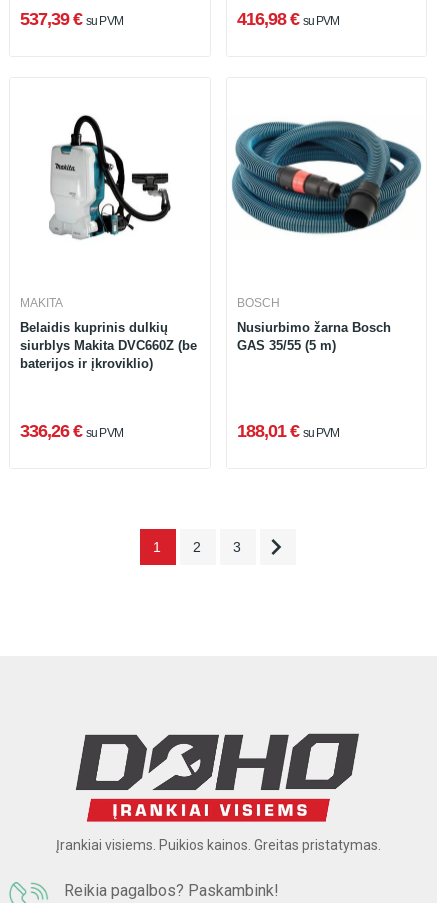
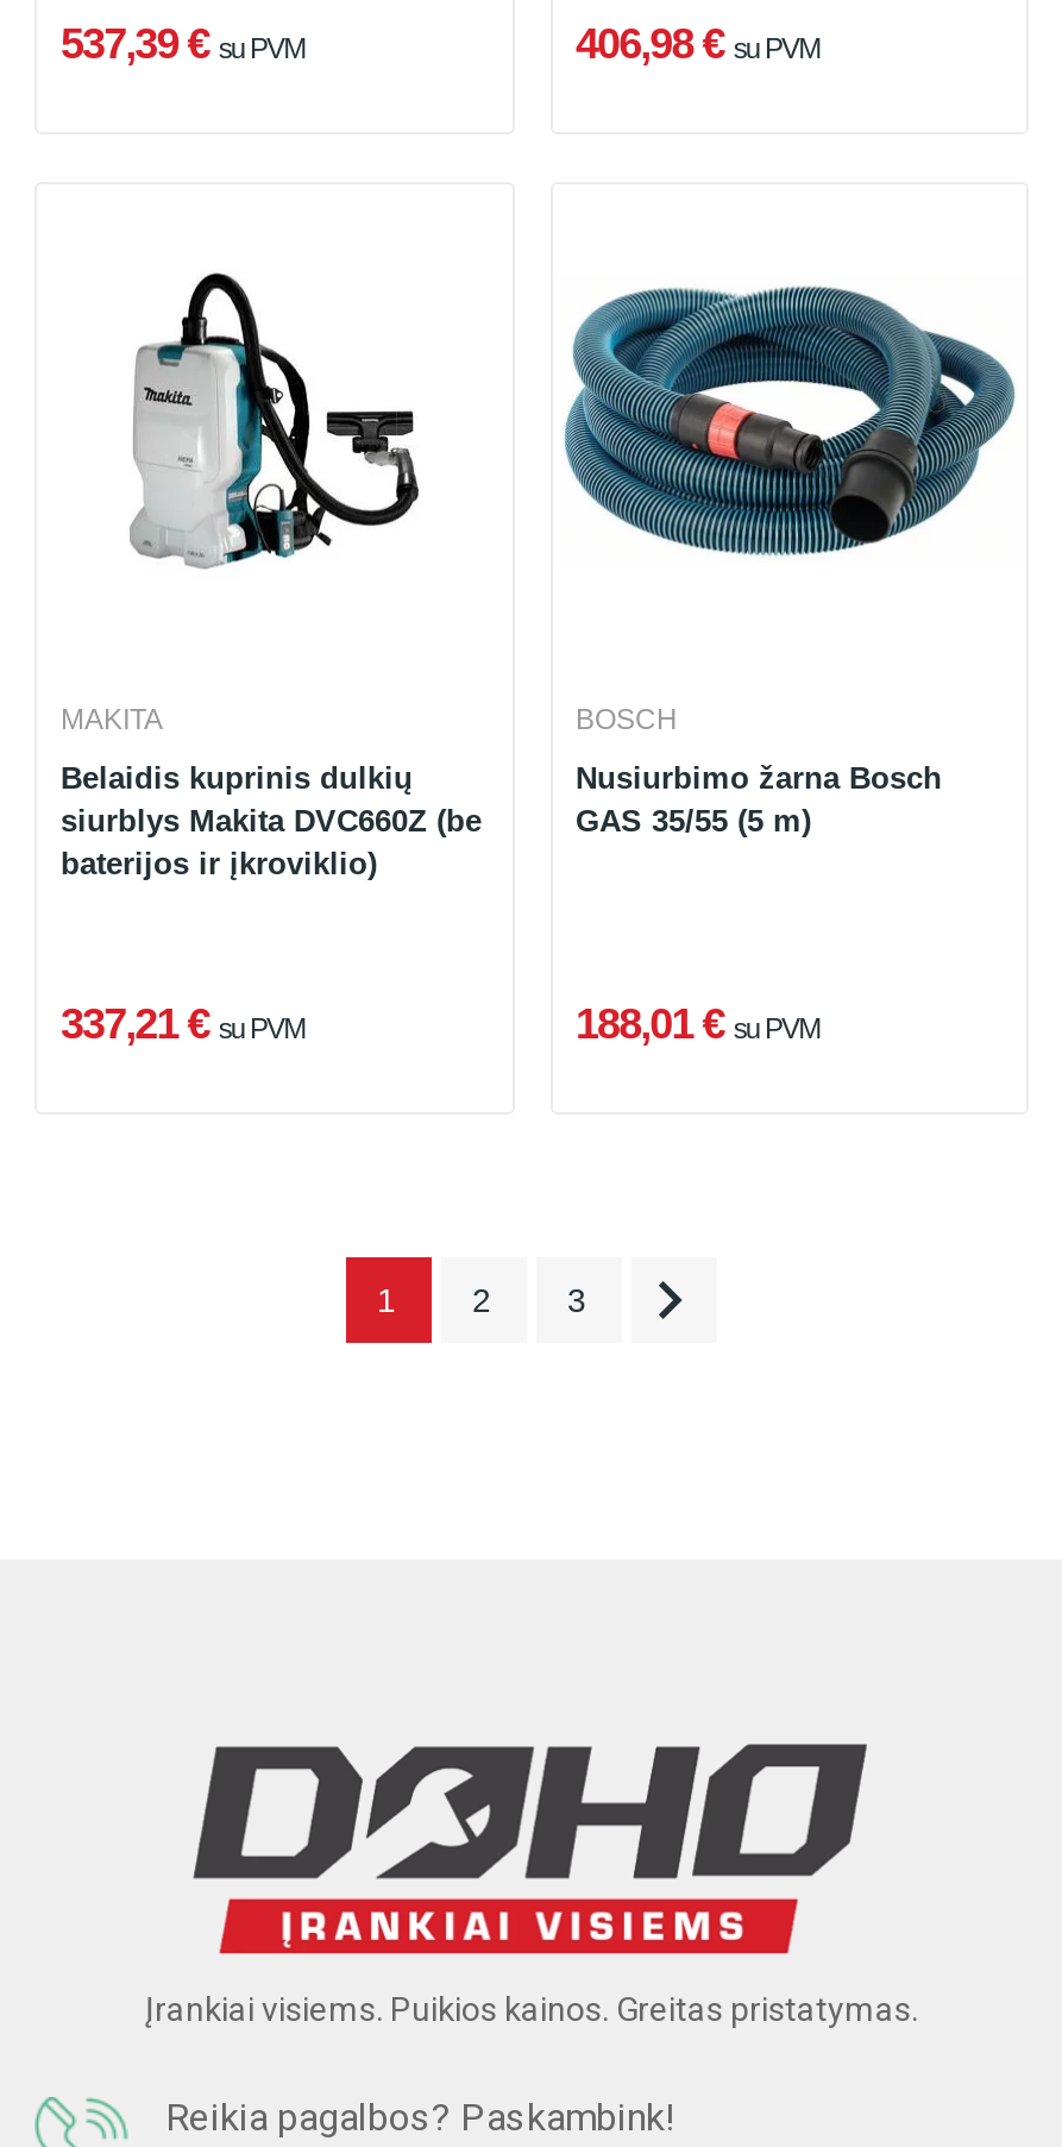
[236,8,339,28] 416,98 € su PVM -> [576,19,820,67] 406,98 € su PVM
[20,421,123,441] 336,26 € su PVM -> [61,1000,305,1048] 337,21 € su PVM

